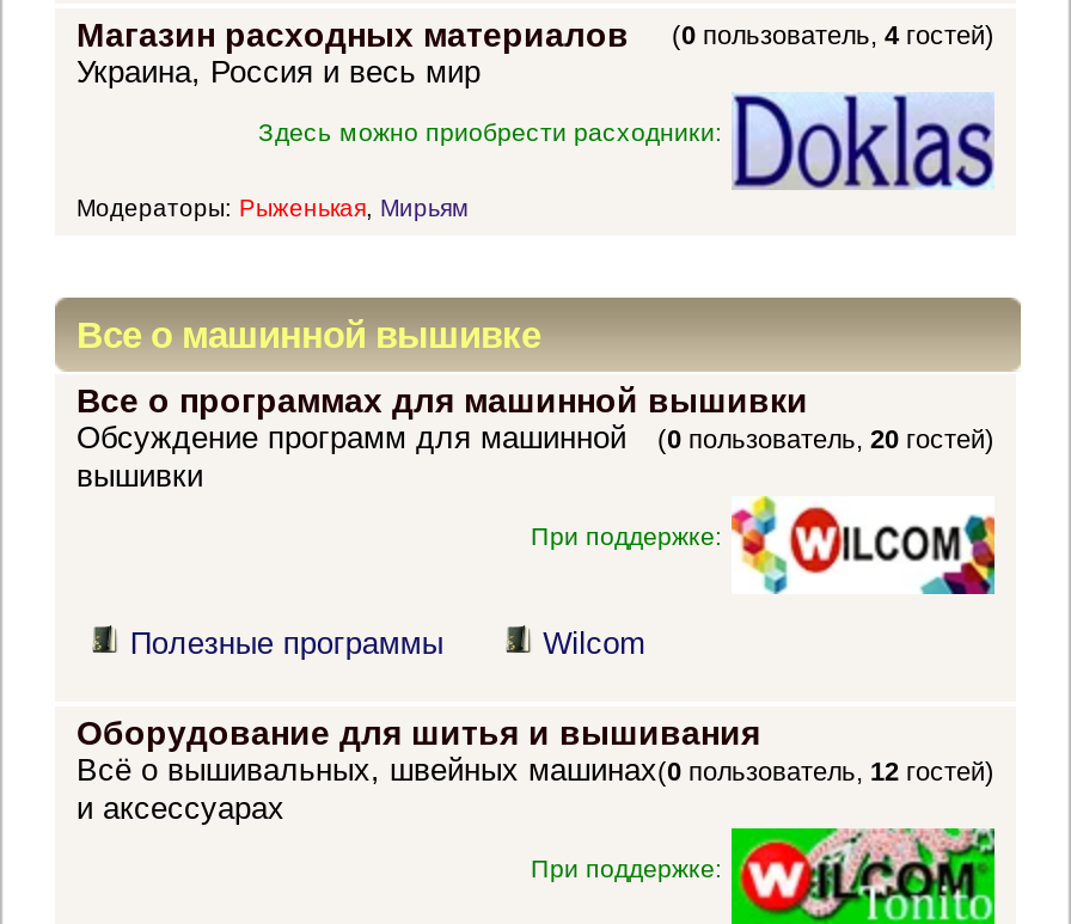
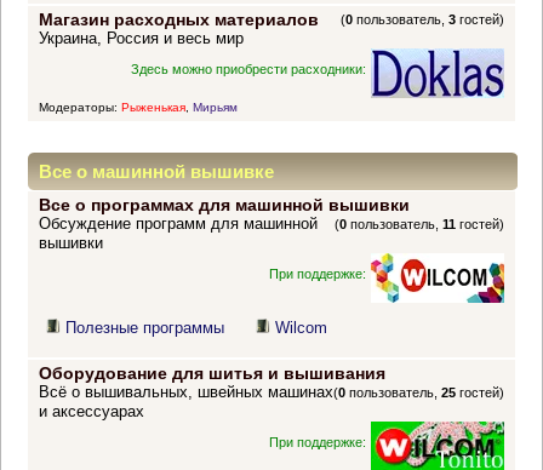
[672,21,994,50] (0 пользователь, 4 гостей) -> [341,12,504,27] (0 пользователь, 3 гостей)
[657,425,994,454] (0 пользователь, 20 гостей) -> [335,217,504,232] (0 пользователь, 11 гостей)
[657,757,994,786] (0 пользователь, 12 гостей) -> [333,386,504,400] (0 пользователь, 25 гостей)

